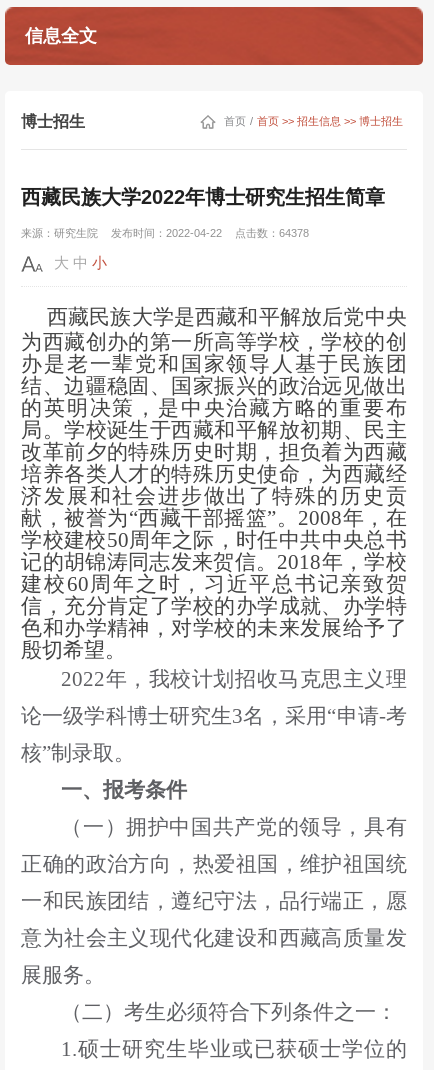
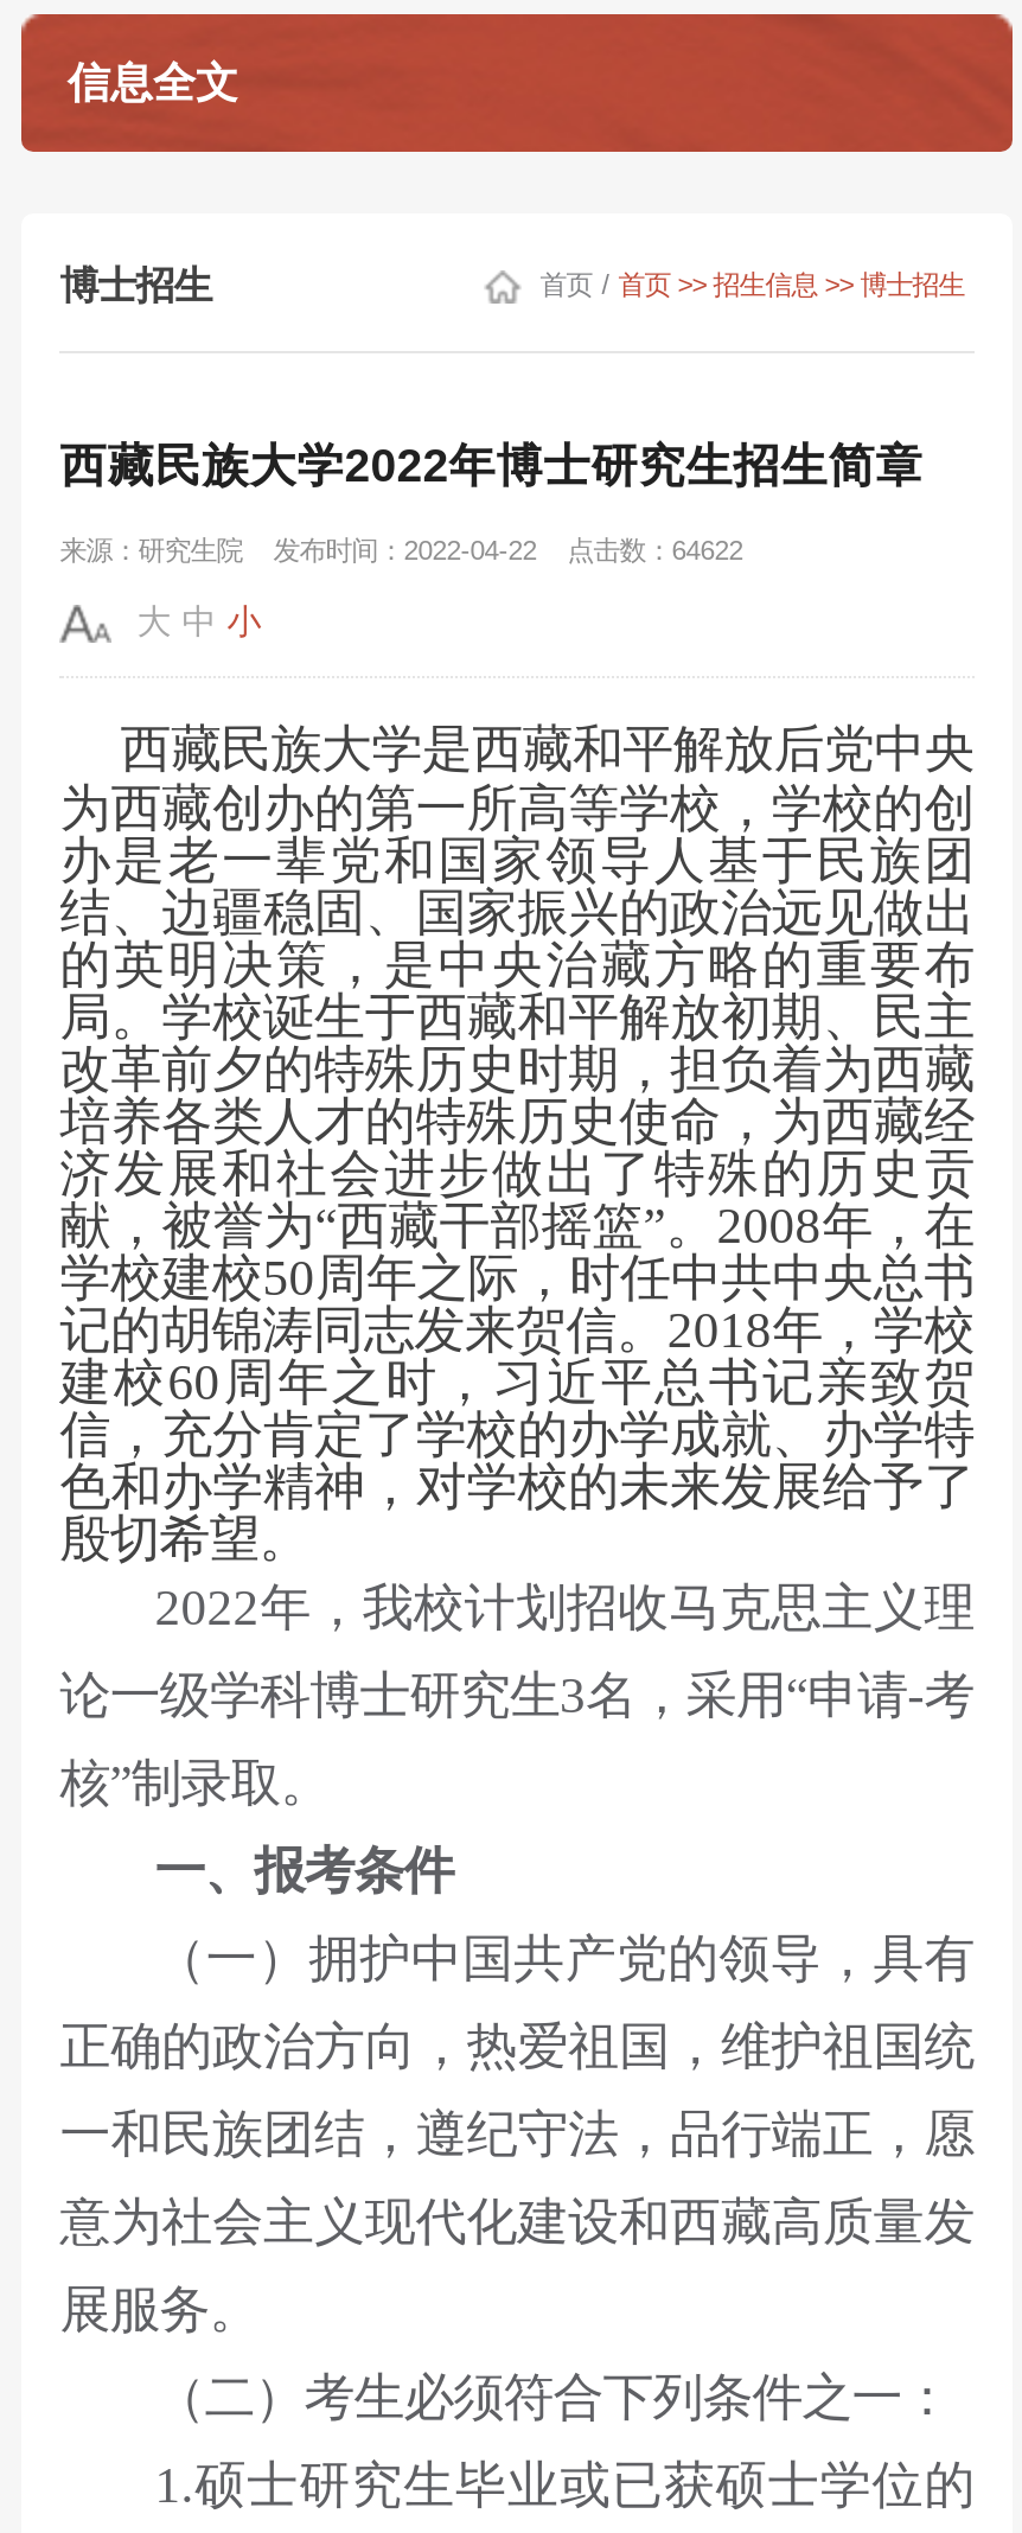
[21,227,309,239] 来源：研究生院 发布时间：2022-04-22 点击数：64378 -> [60,536,743,564] 来源：研究生院 发布时间：2022-04-22 点击数：64622

